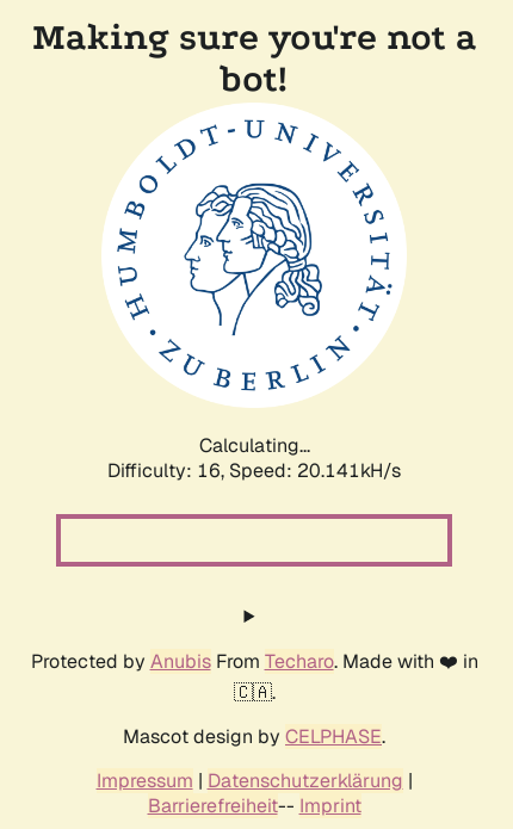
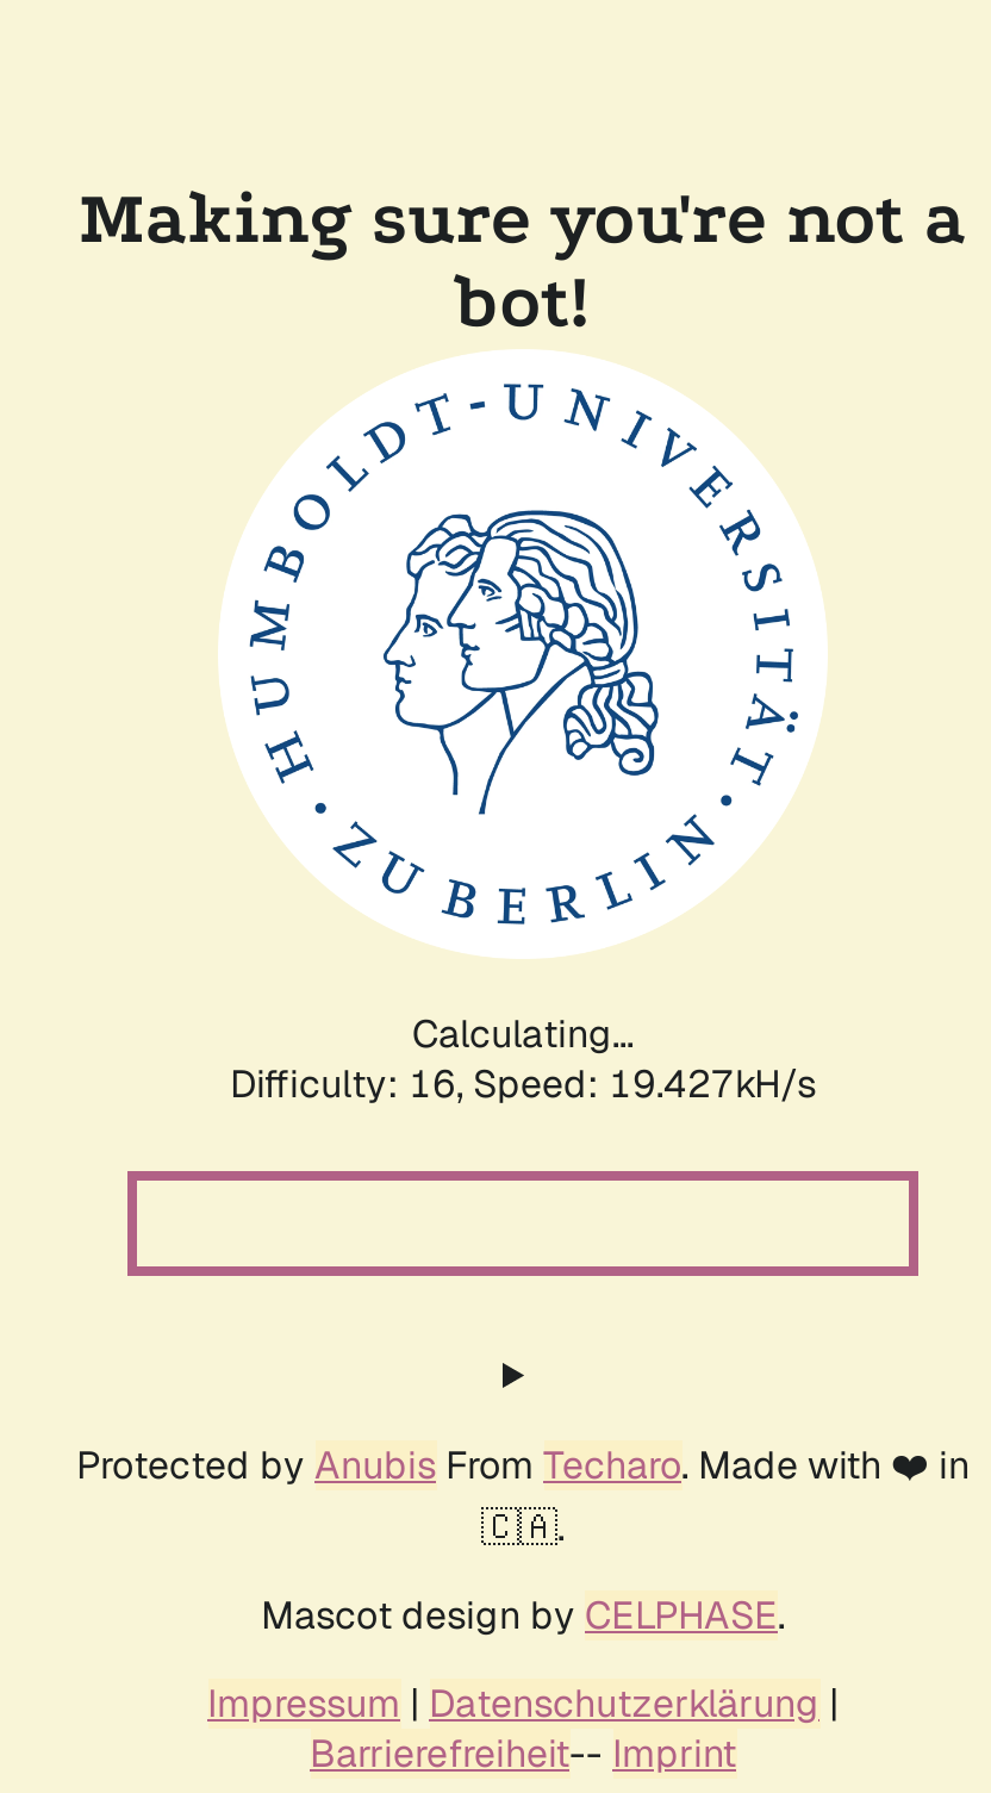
[107,458,401,483] Difficulty: 16, Speed: 20.141kH/s -> [230,1059,816,1109] Difficulty: 16, Speed: 19.427kH/s

